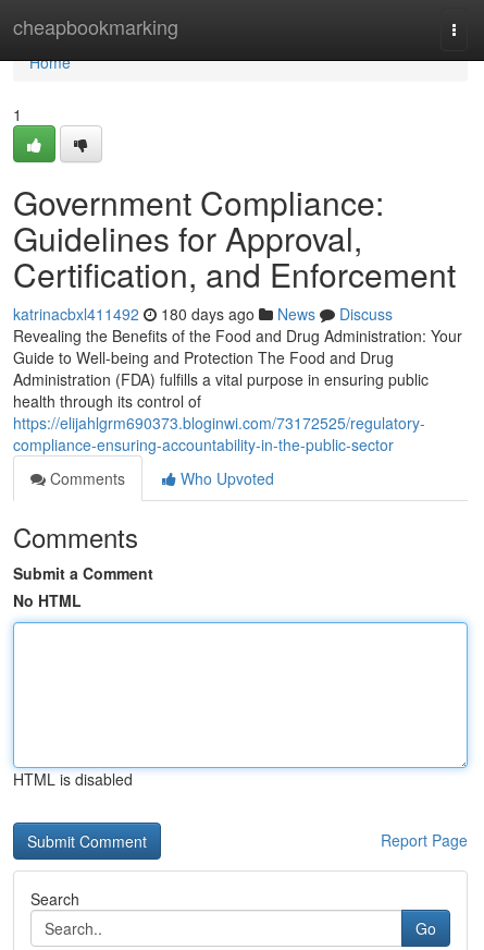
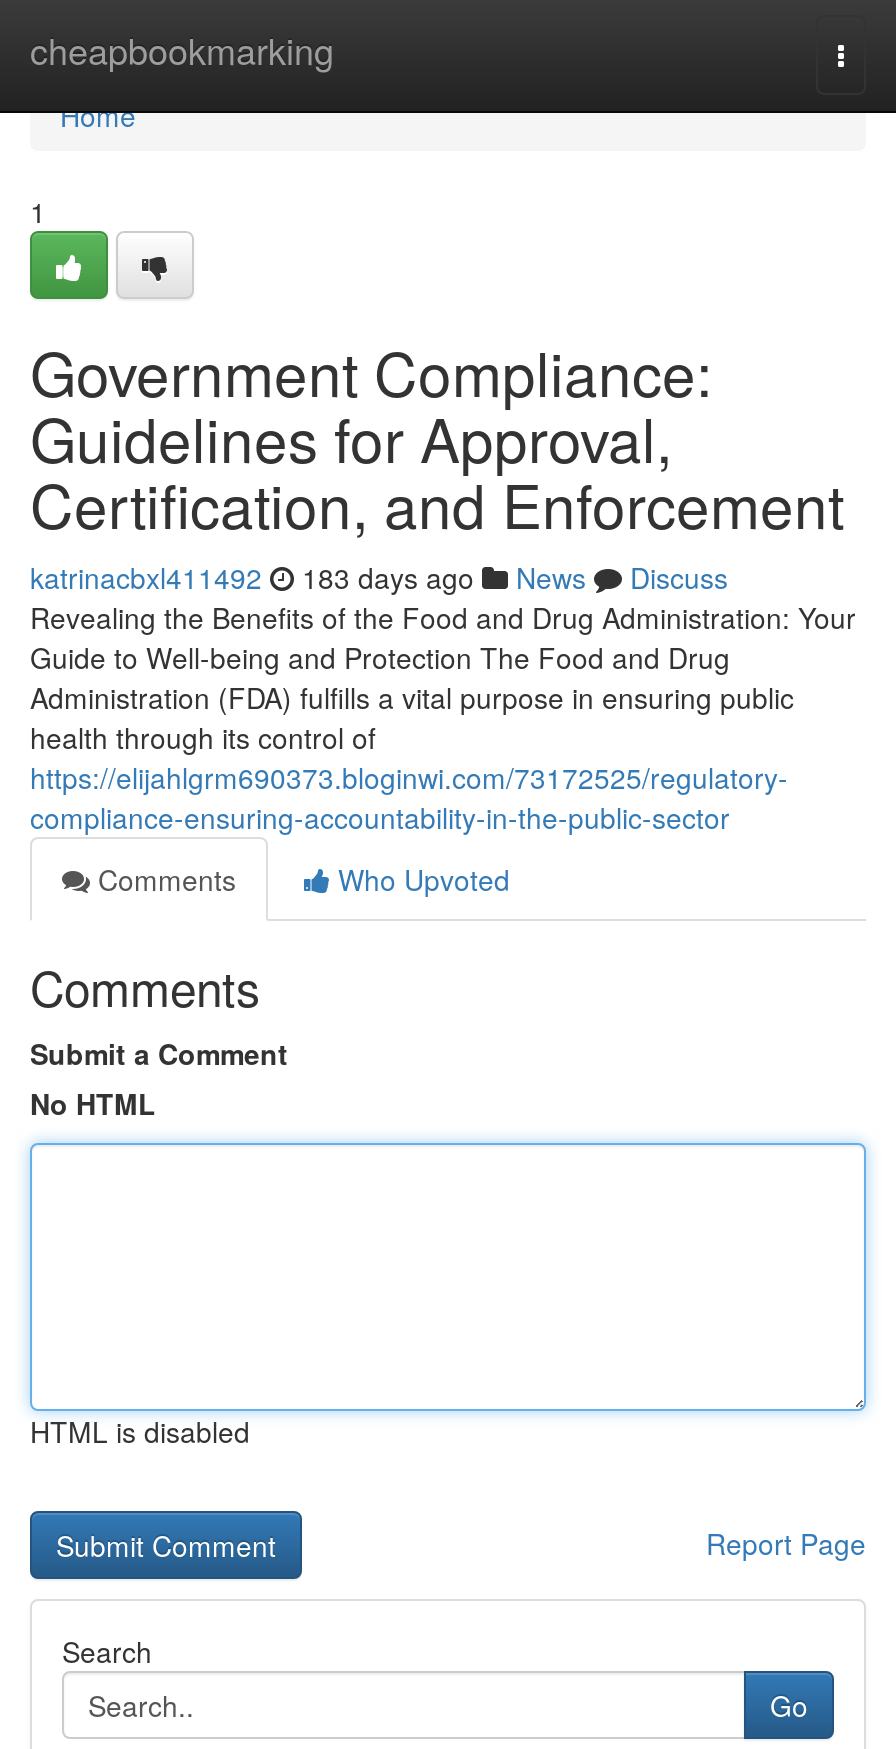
[13,303,393,325] katrinacbxl411492 180 days ago News Discuss -> [30,557,728,597] katrinacbxl411492 183 days ago News Discuss

